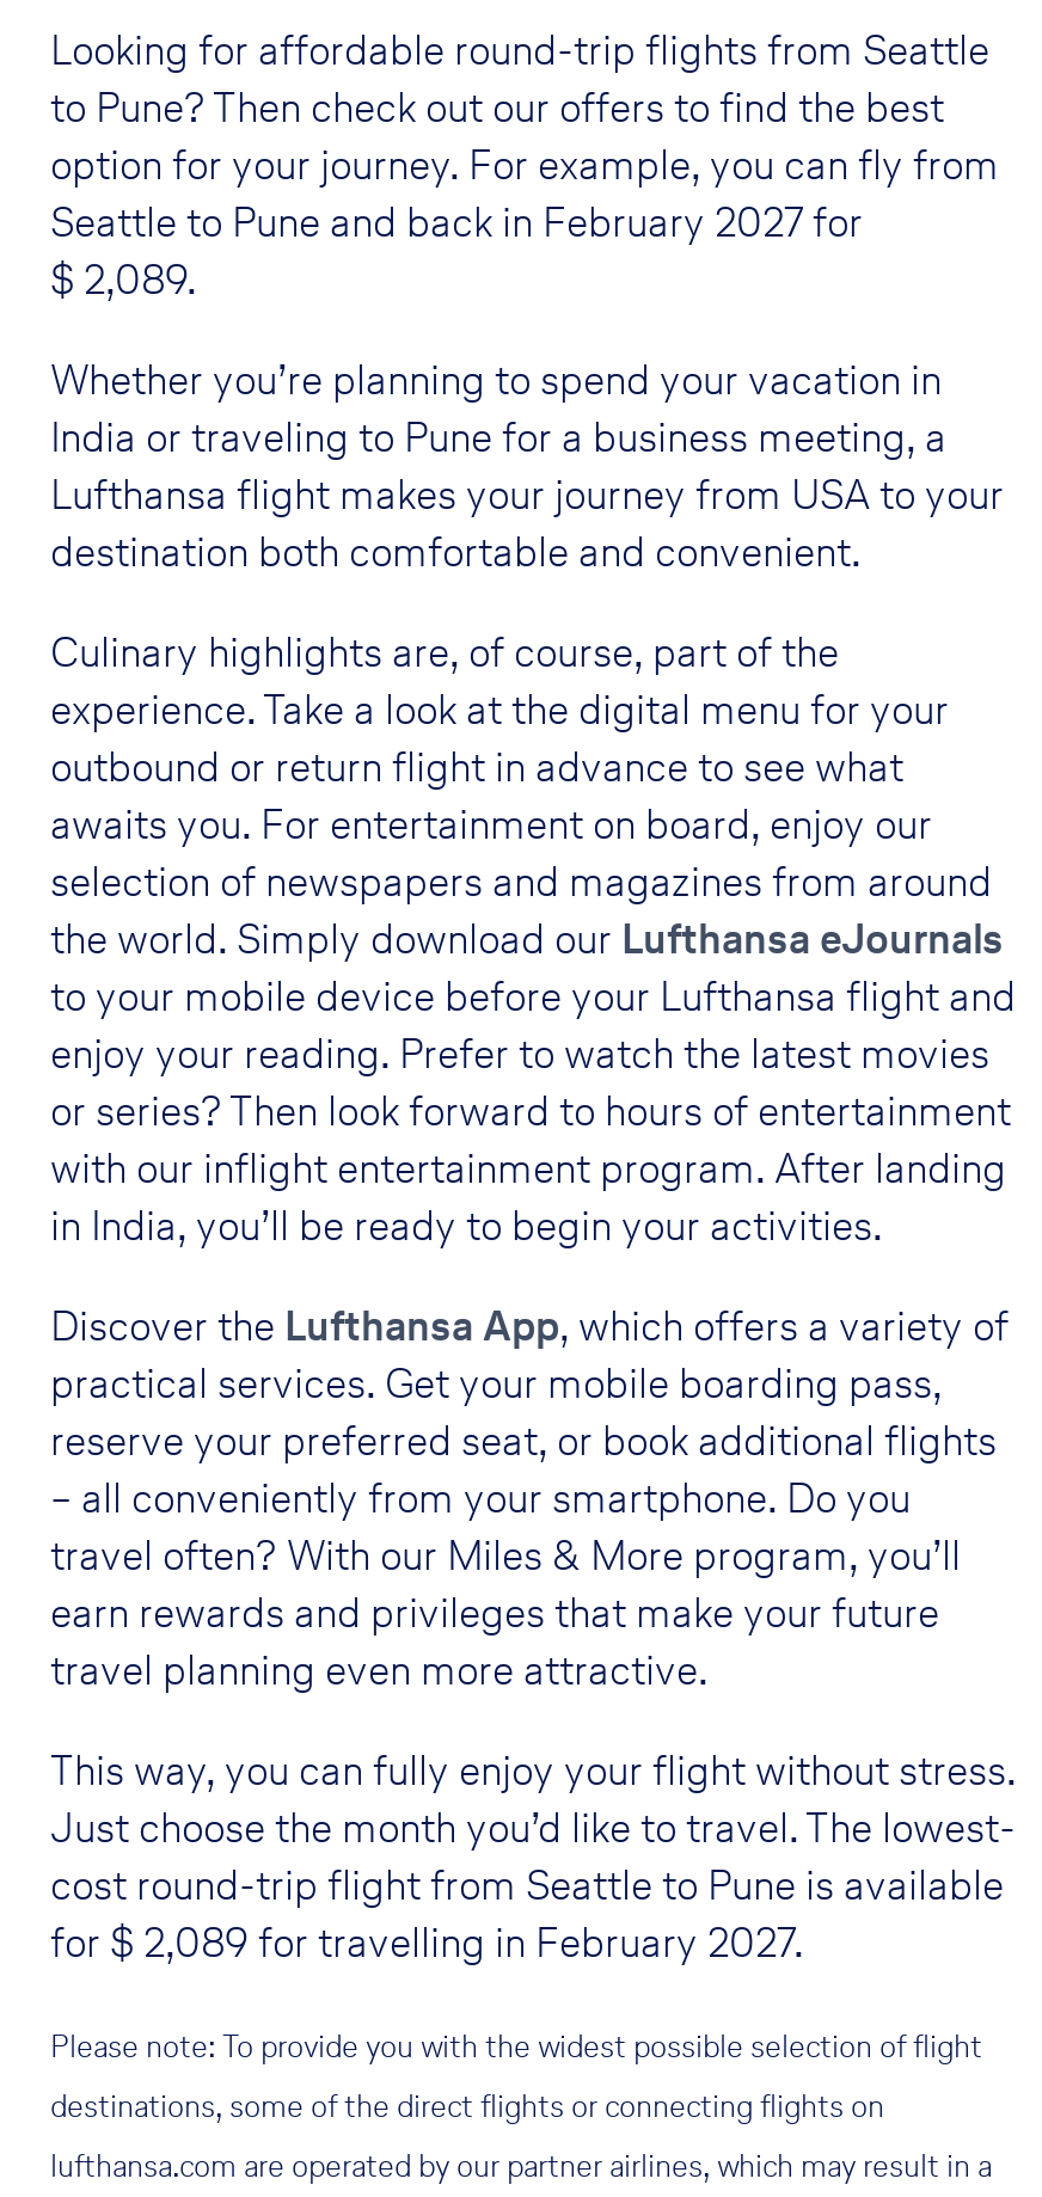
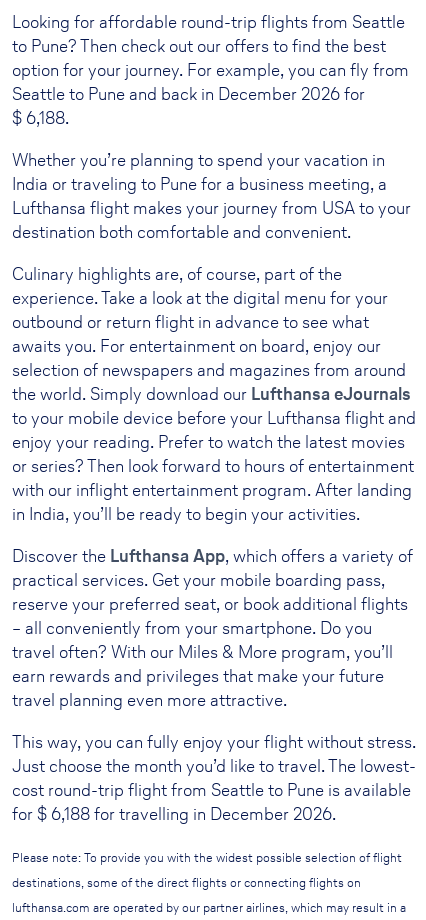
[50,192,863,251] Seattle to Pune and back in February 2027 for -> [12,81,365,106] Seattle to Pune and back in December 2026 for
[50,249,196,309] $2,089. -> [12,105,69,130] $6,188.
[50,1912,803,1972] for $2,089 for travelling in February 2027. -> [12,801,336,826] for $6,188 for travelling in December 2026.

